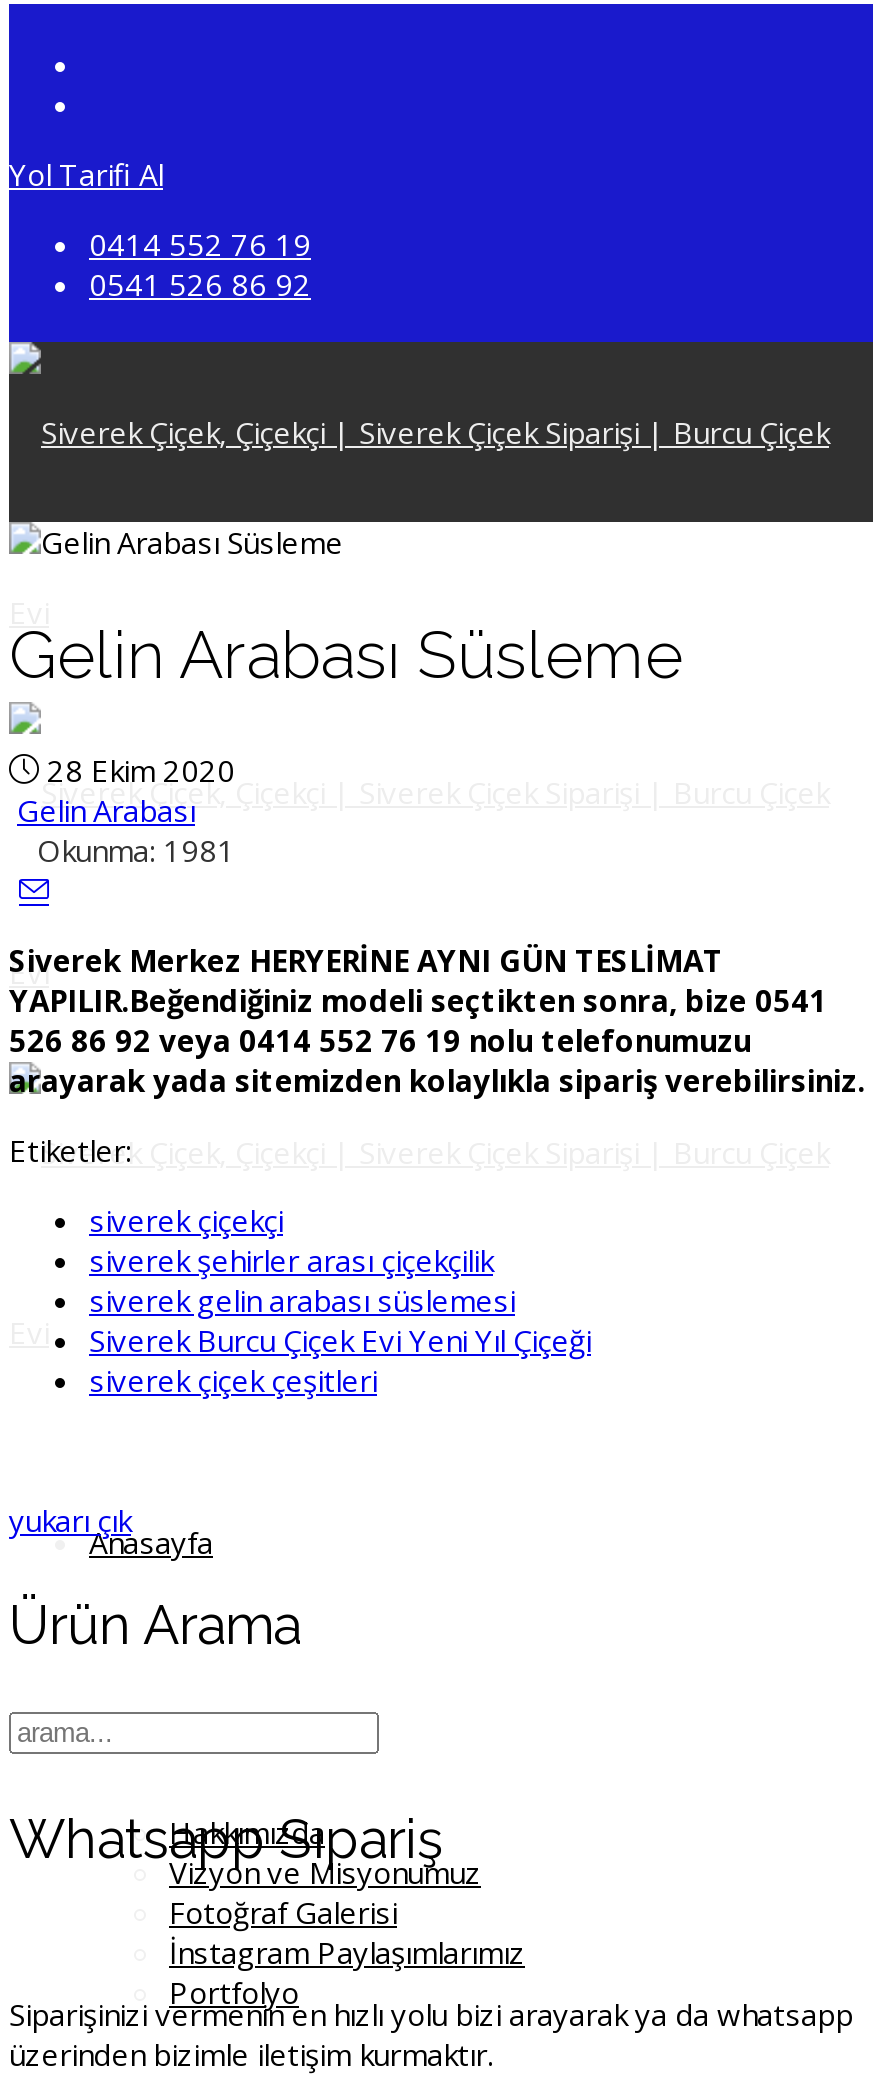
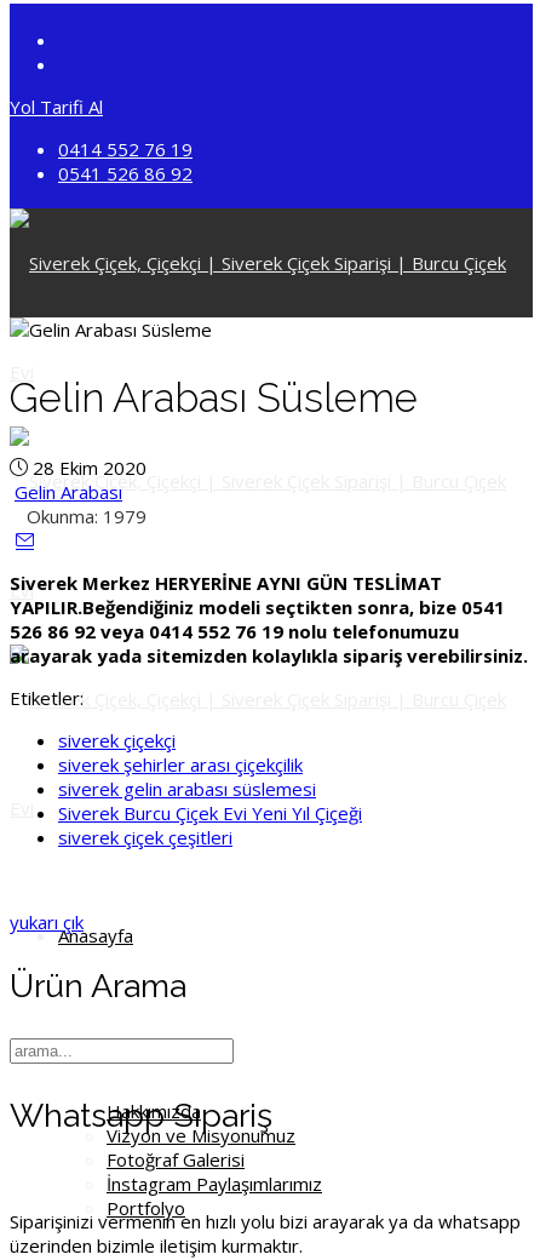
[29,830,235,870] Okunma: 1981 -> [22,504,147,528] Okunma: 1979

